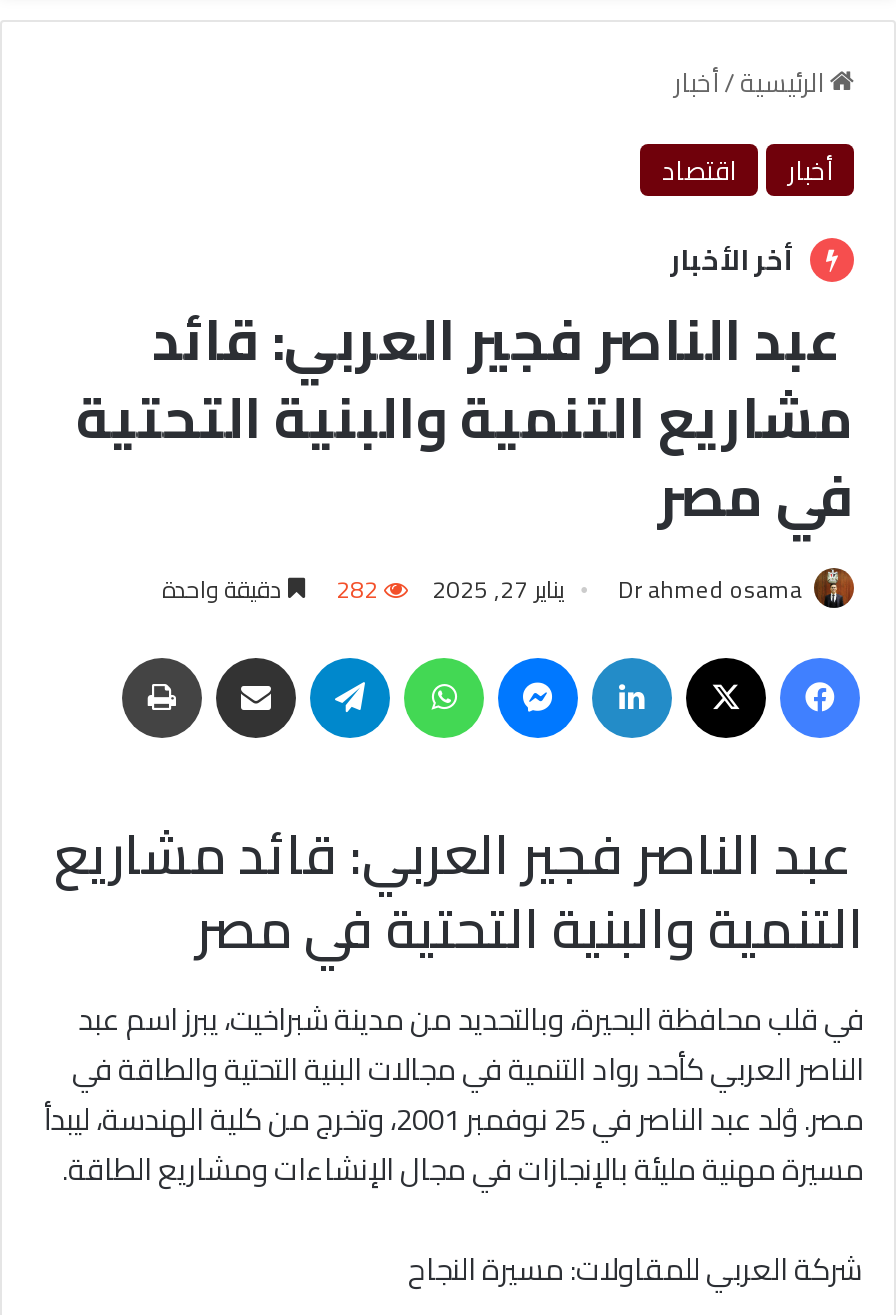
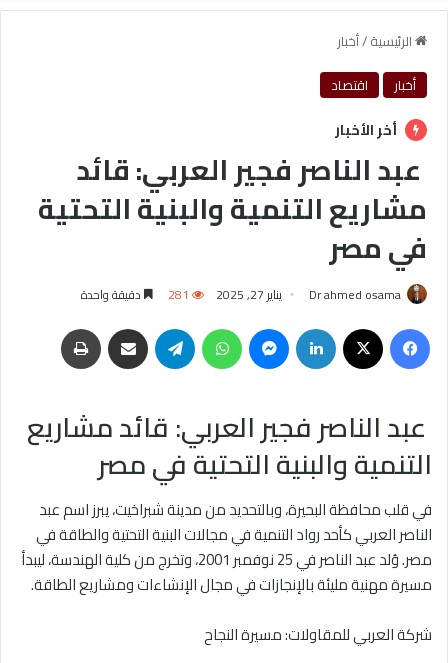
[162,567,378,613] 282 دقيقة واحدة -> [81,283,189,306] 281 دقيقة واحدة

